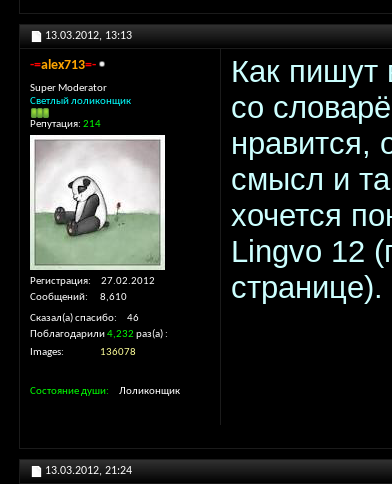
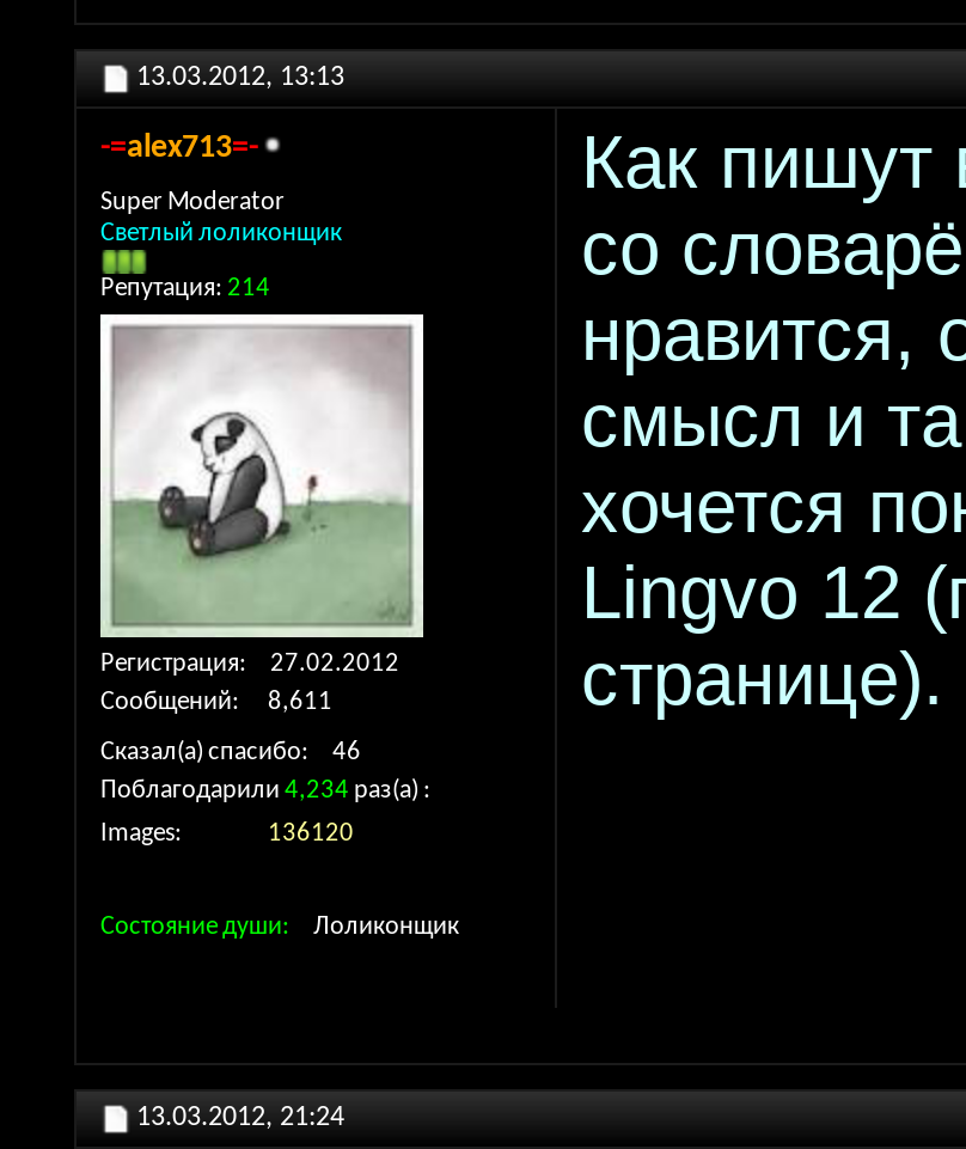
[30,292,127,303] Сообщений 8,610 -> [100,689,332,715] Сообщений 8,611
[30,329,165,340] Поблагодарили 4,232 раз(а) -> [100,778,423,804] Поблагодарили 4,234 раз(а)
[100,347,136,358] 136078 -> [268,821,354,847] 136120

